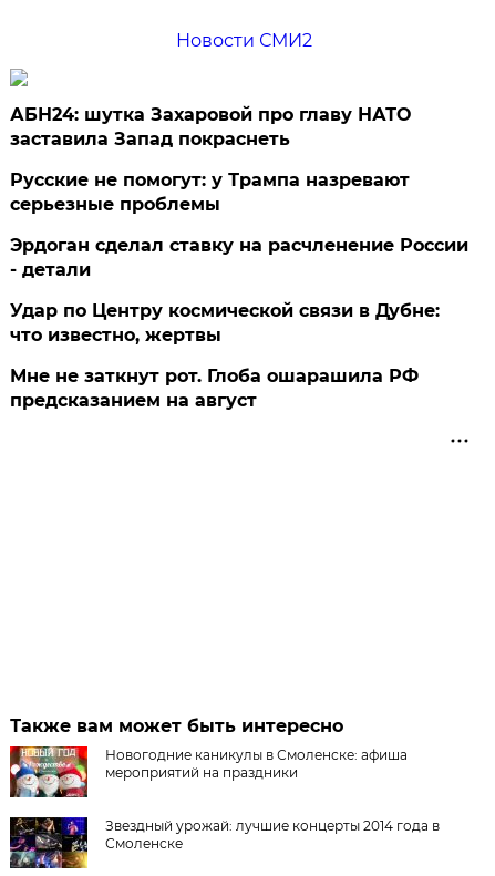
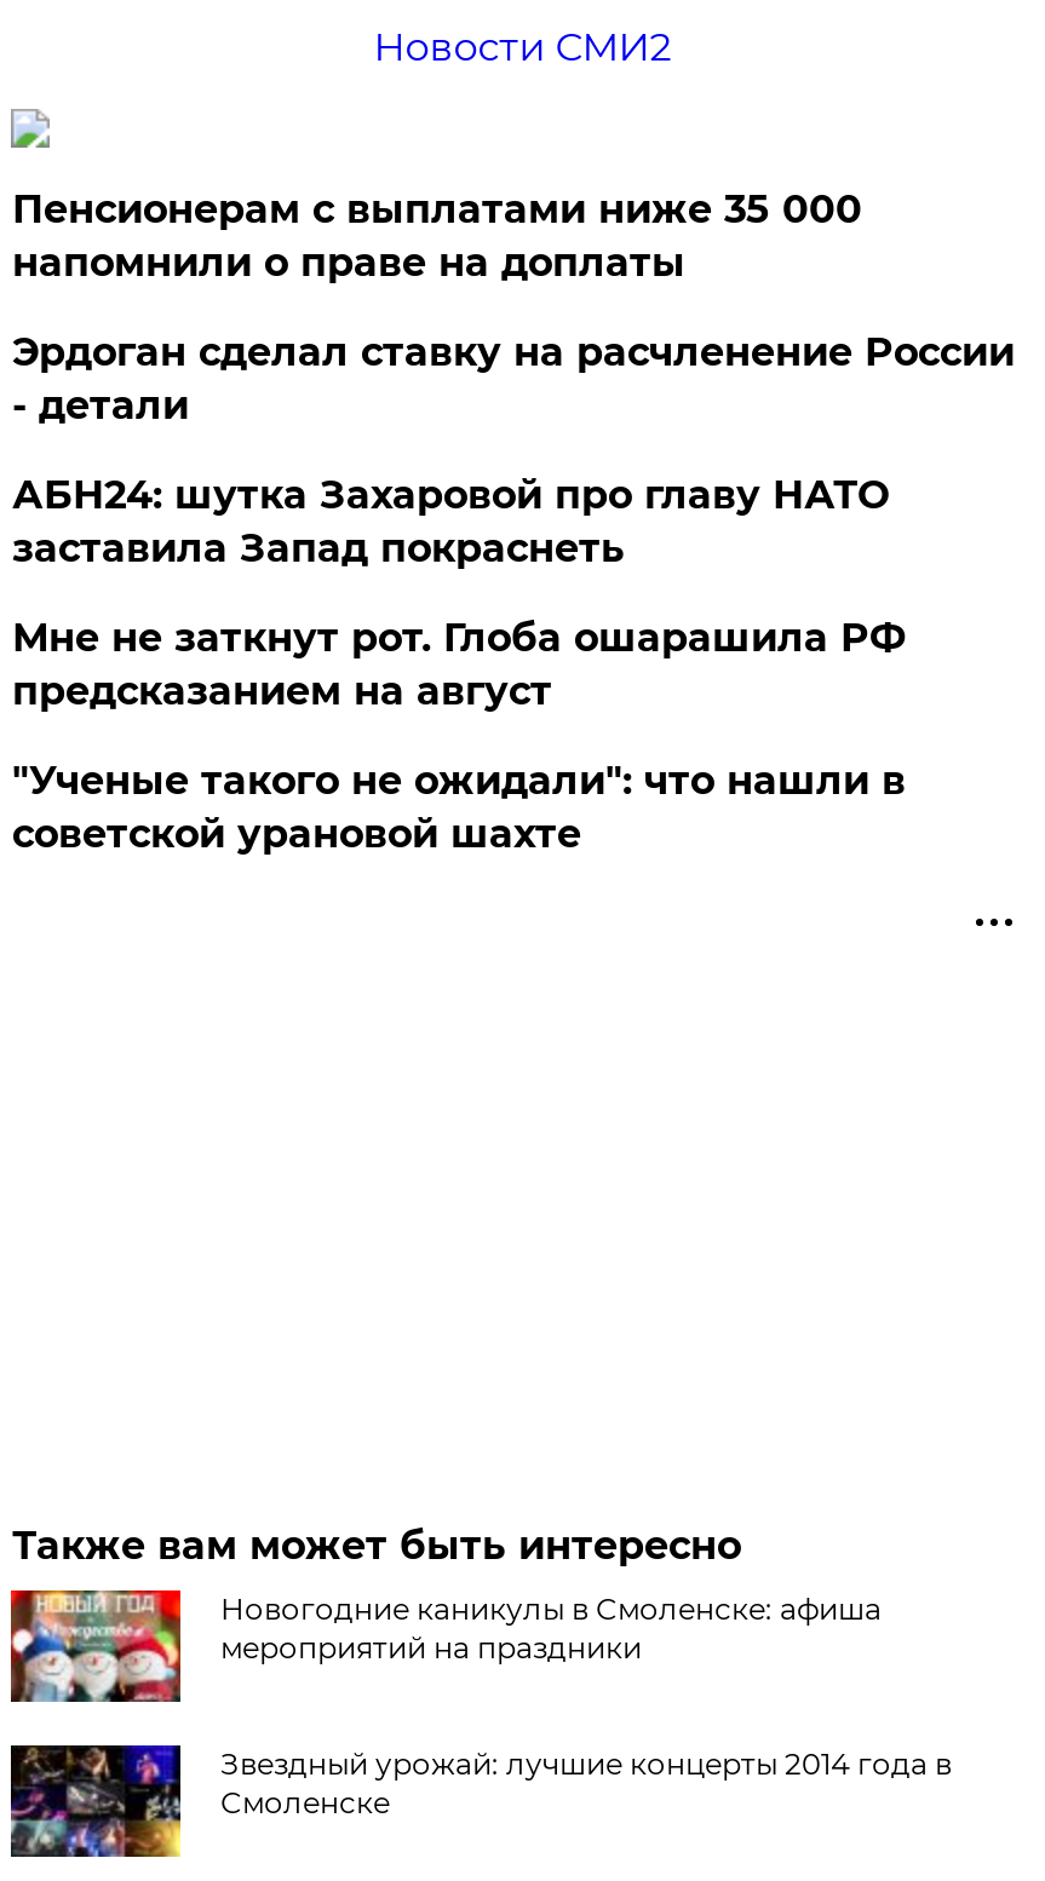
none -> [12,186,862,285] Пенсионерам с выплатами ниже 35 000 | напомнили о праве на доплаты
moved [10,104,411,149] -> [12,472,889,571]: АБН24: шутка Захаровой про главу НАТО | заставила Запад покраснеть
[10,169,440,345] Русские не помогут: у Трампа назревают | серьезные проблемы | Удар по Центру космической связи в Дубне: | что известно, жертвы -> none
moved [10,235,469,280] -> [12,329,1014,428]: Эрдоган сделал ставку на расчленение России | - детали
moved [10,365,419,411] -> [12,615,906,714]: Мне не заткнут рот. Глоба ошарашила РФ | предсказанием на август
none -> [12,757,906,857] "Ученые такого не ожидали": что нашли в | советской урановой шахте

